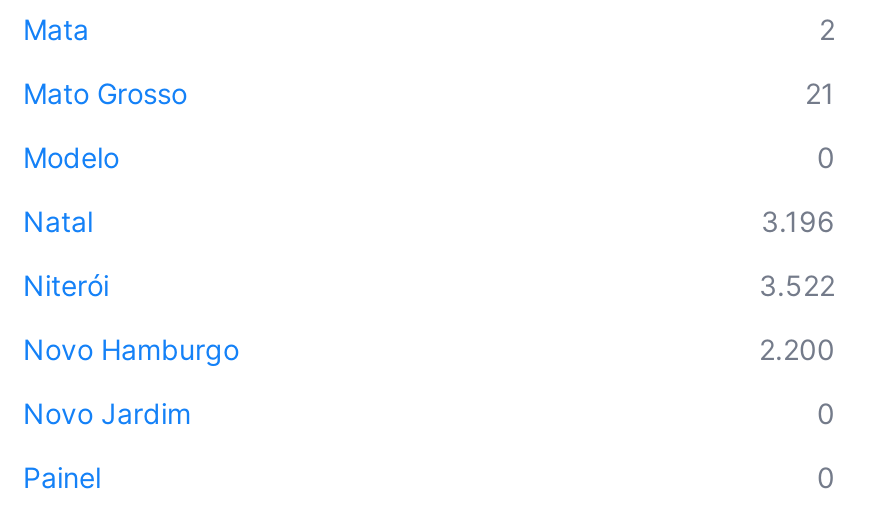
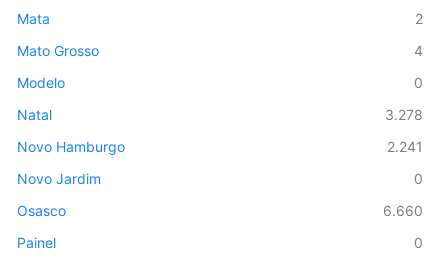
[805,75,835,109] 21 -> [414,42,423,59] 4
[23,203,835,301] 3.196 | Niterói | 3.522 -> [385,106,423,123] 3.278
moved [23,331,835,429] -> [17,138,423,187]: Novo Hamburgo | Novo Jardim | 0
[759,331,835,365] 2.200 -> [387,138,423,155] 2.241
none -> [17,202,423,219] Osasco | 6.660

